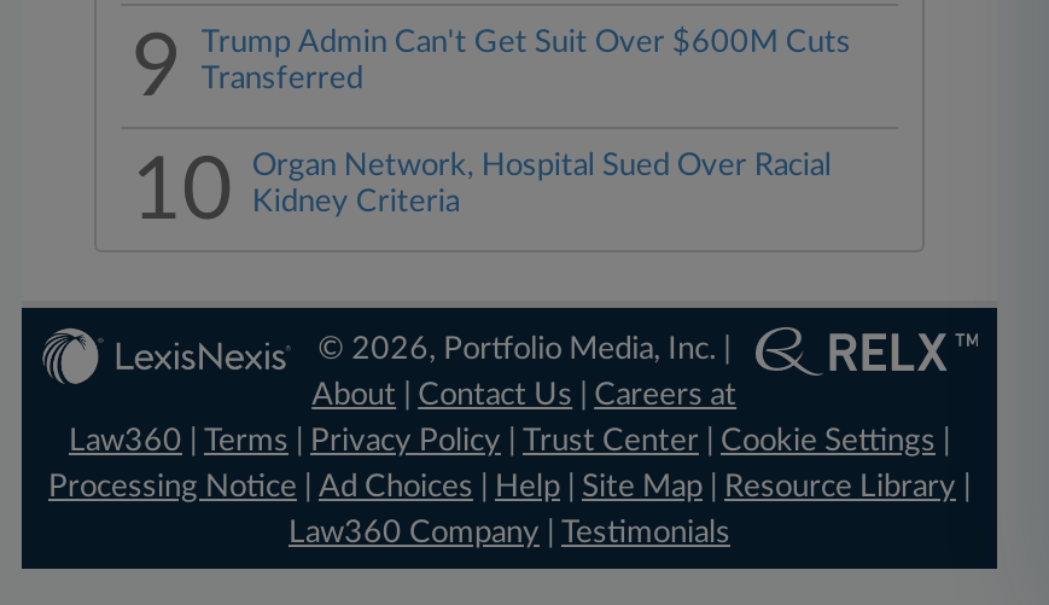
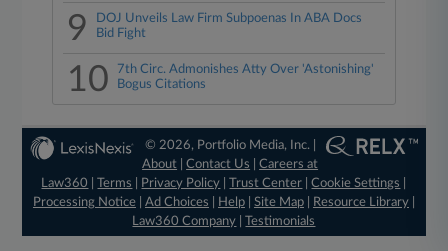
[201,28,851,95] Trump Admin Can't Get Suit Over $600M Cuts | Transferred -> [96,12,362,40] DOJ Unveils Law Firm Subpoenas In ABA Docs | Bid Fight
[252,151,831,219] Organ Network, Hospital Sued Over Racial | Kidney Criteria -> [117,63,374,91] 7th Circ. Admonishes Atty Over 'Astonishing' | Bogus Citations

